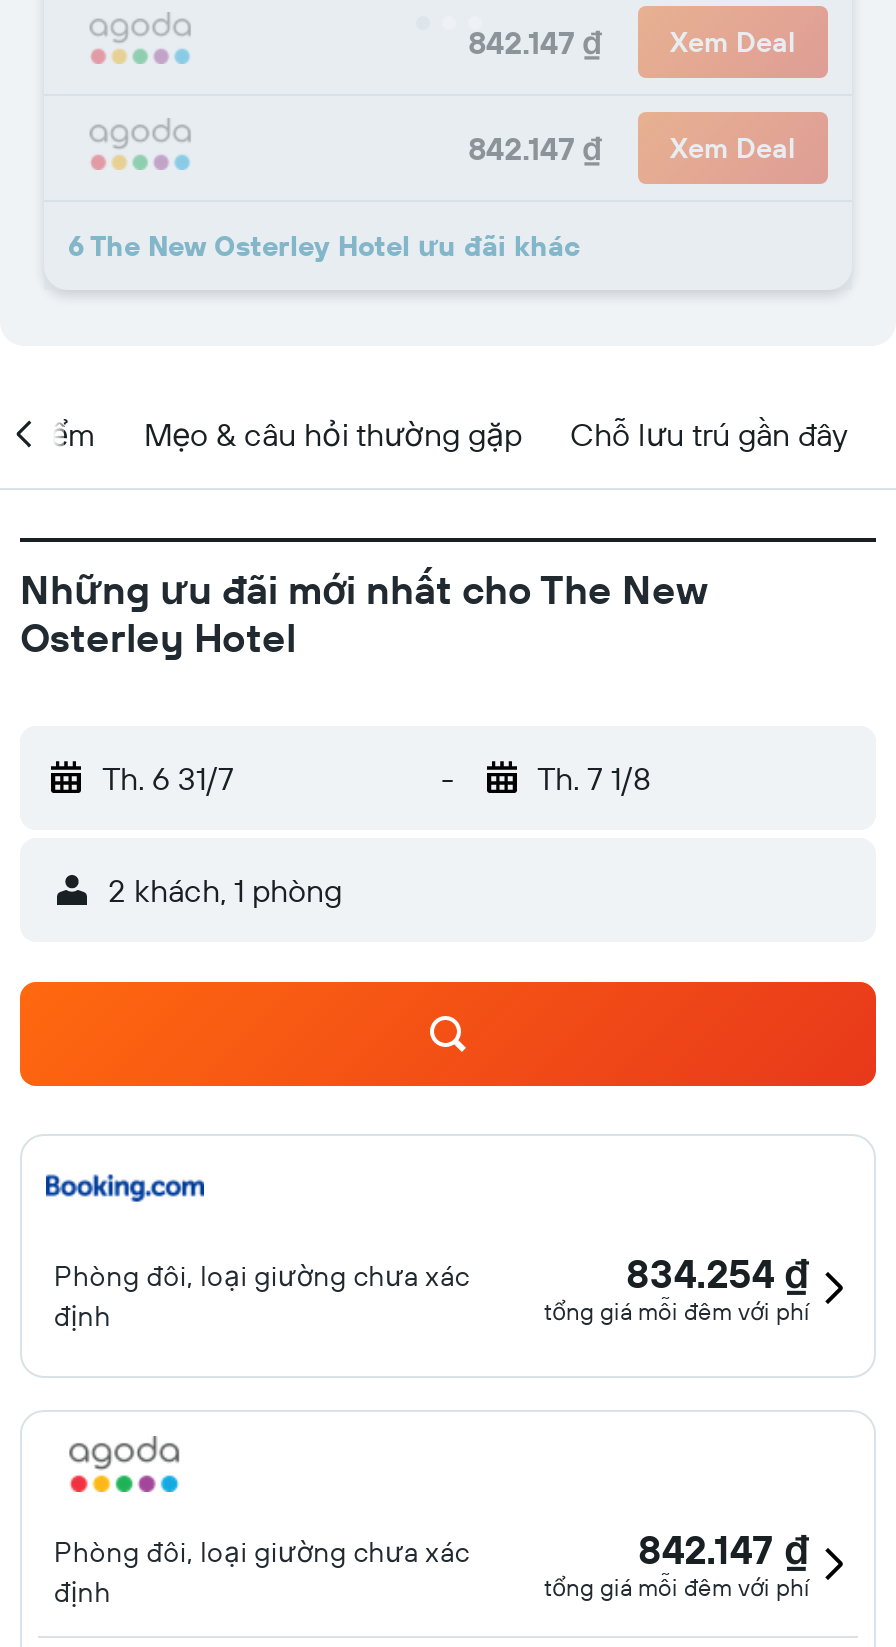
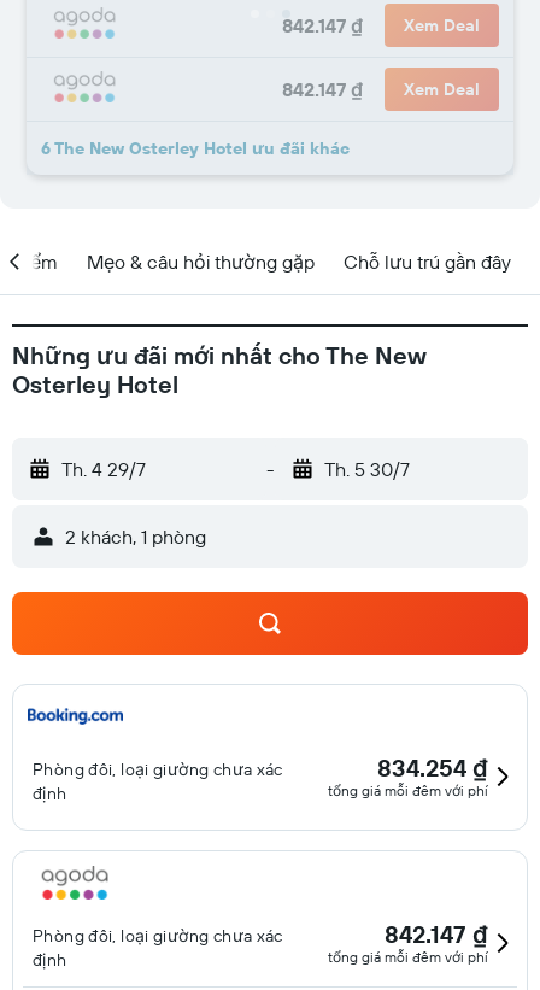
[102,758,234,798] Th. 6 31/7 -> [61,457,146,481] Th. 4 29/7
[537,758,651,798] Th. 7 1/8 -> [324,457,409,481] Th. 5 30/7

